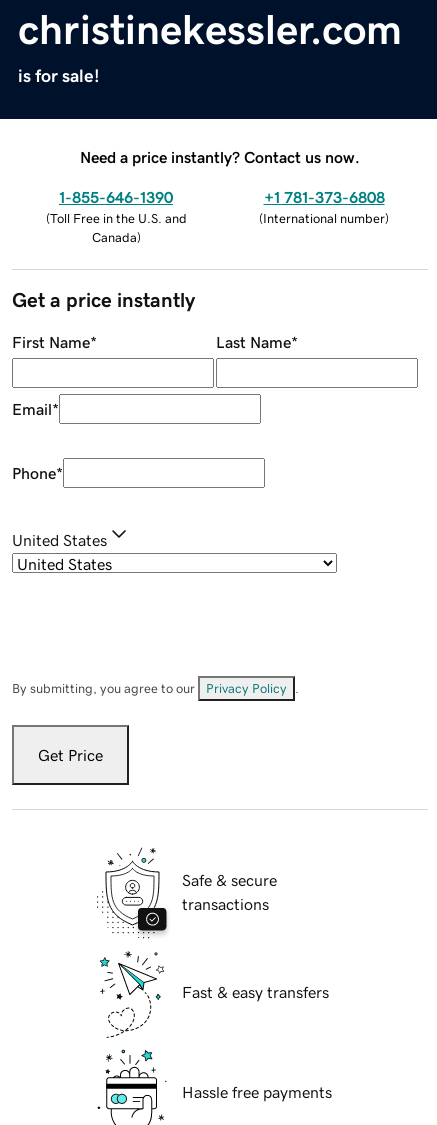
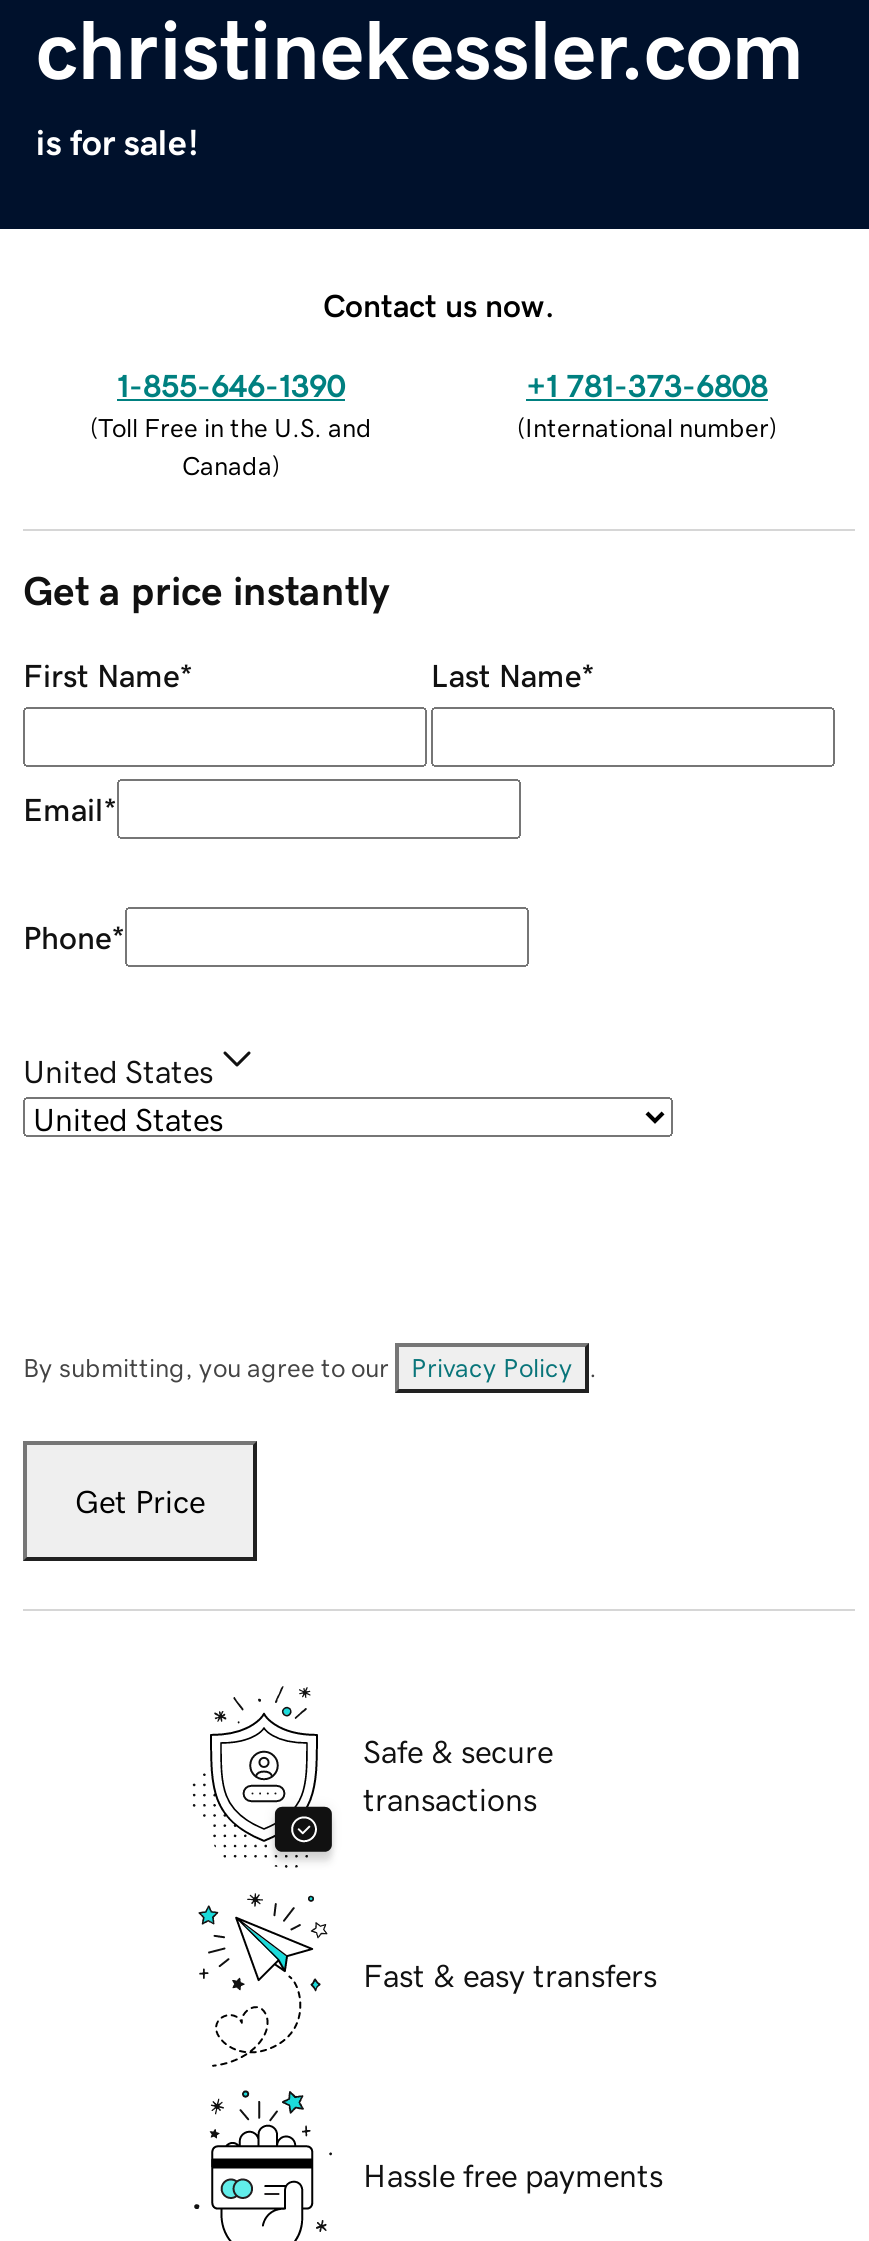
[80,149,360,165] Need a price instantly? Contact us now. -> [323,288,555,320] Contact us now.

